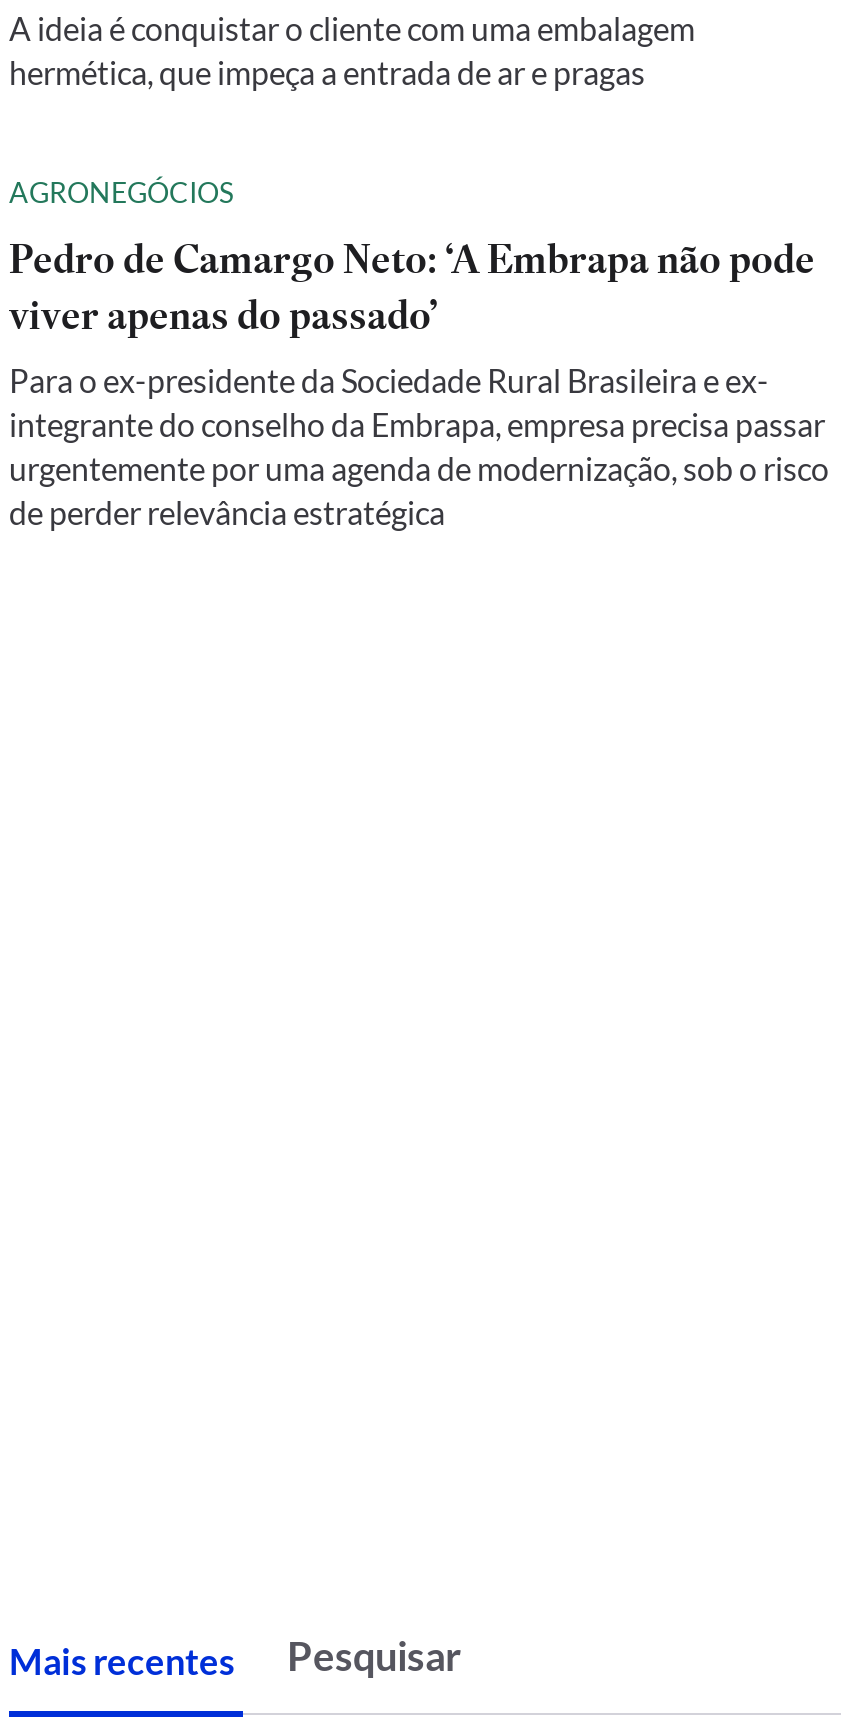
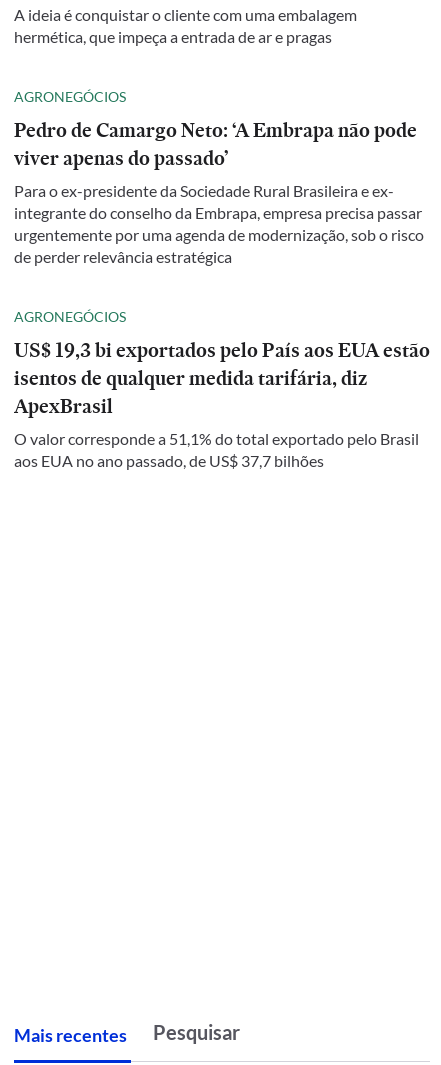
none -> [14,307,430,470] AGRONEGÓCIOS | US$ 19,3 bi exportados pelo País aos EUA estão | isentos de qualquer medida tarifária, diz | ApexBrasil | O valor corresponde a 51,1% do total exportado pelo Brasil | aos EUA no ano passado, de US$ 37,7 bilhões

